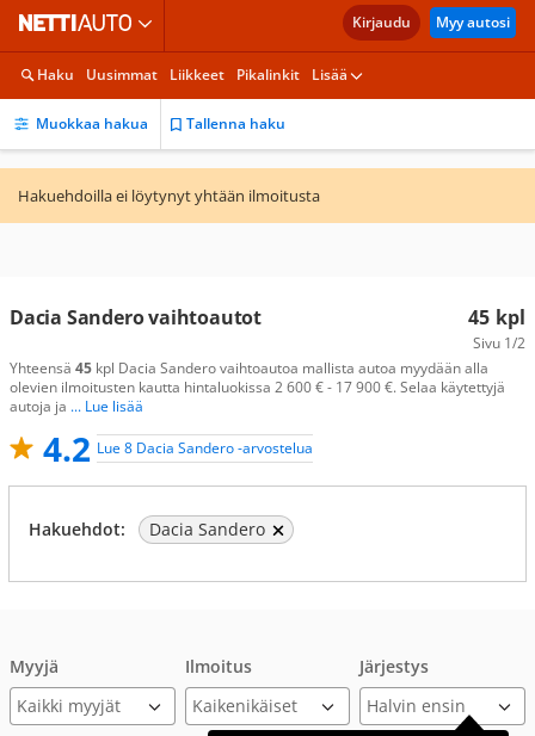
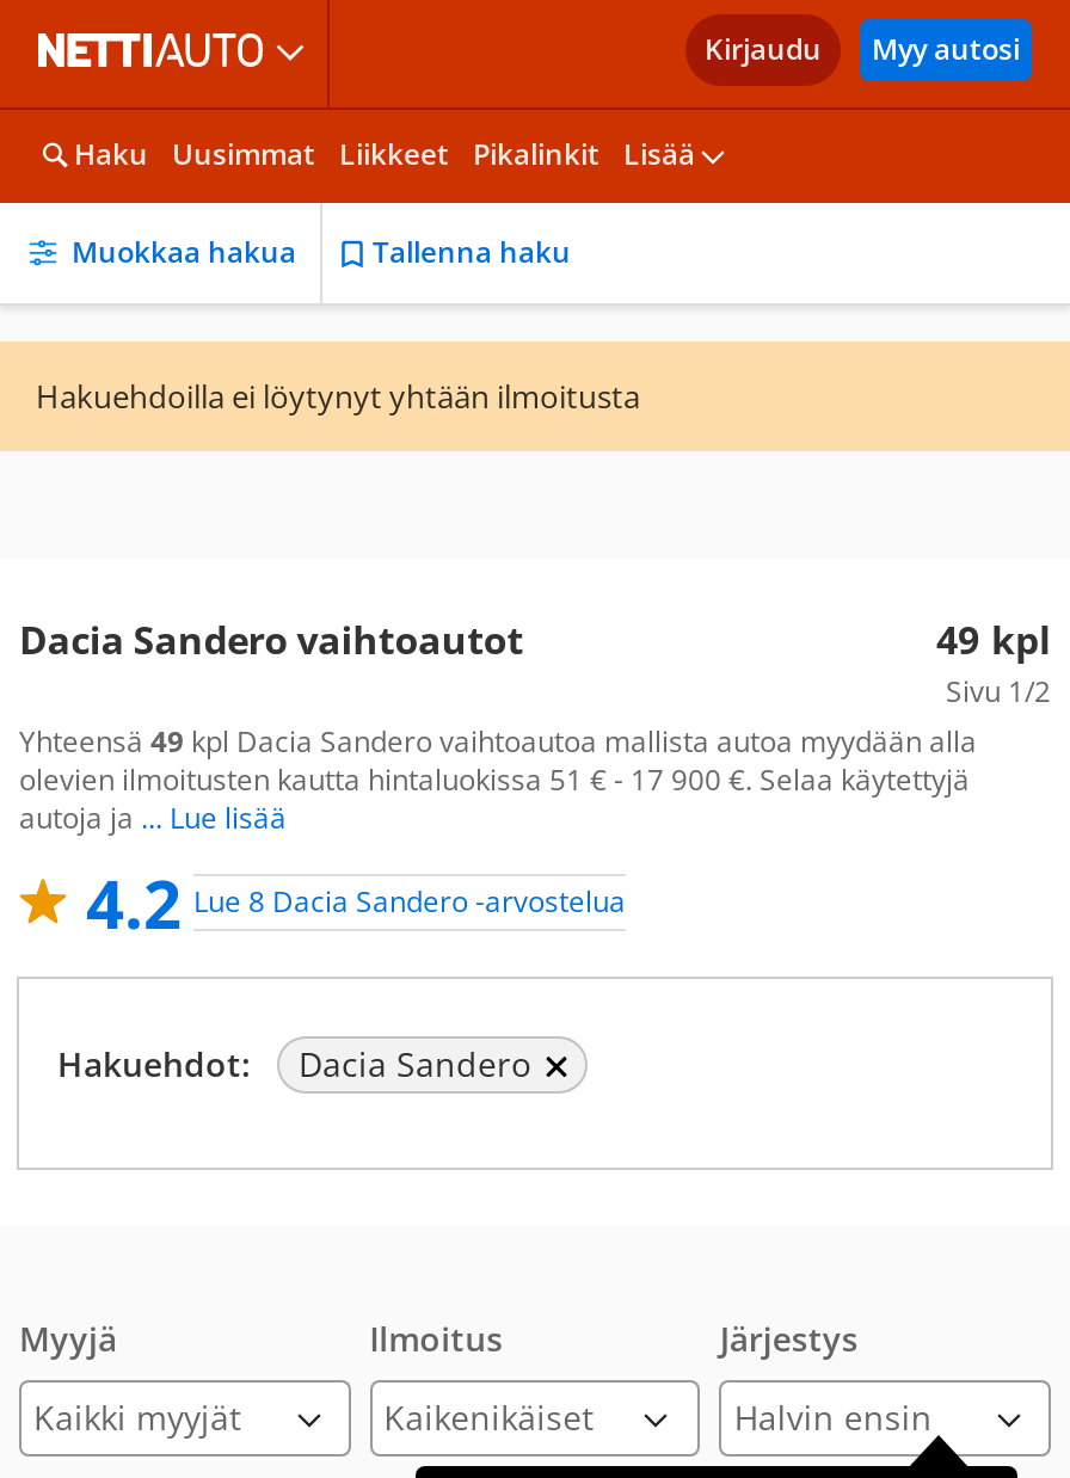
[468,304,525,330] 45 kpl -> [936,614,1051,666] 49 kpl
[10,358,488,378] Yhteensä 45 kpl Dacia Sandero vaihtoautoa mallista autoa myydään alla -> [19,721,977,762] Yhteensä 49 kpl Dacia Sandero vaihtoautoa mallista autoa myydään alla
[10,377,505,397] olevien ilmoitusten kautta hintaluokissa 2 600 € - 17 900 €. Selaa käytettyjä -> [19,759,970,800] olevien ilmoitusten kautta hintaluokissa 51 € - 17 900 €. Selaa käytettyjä

